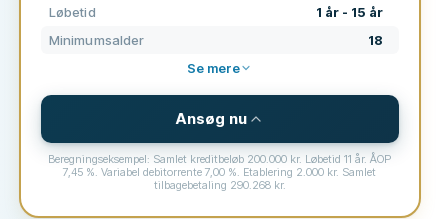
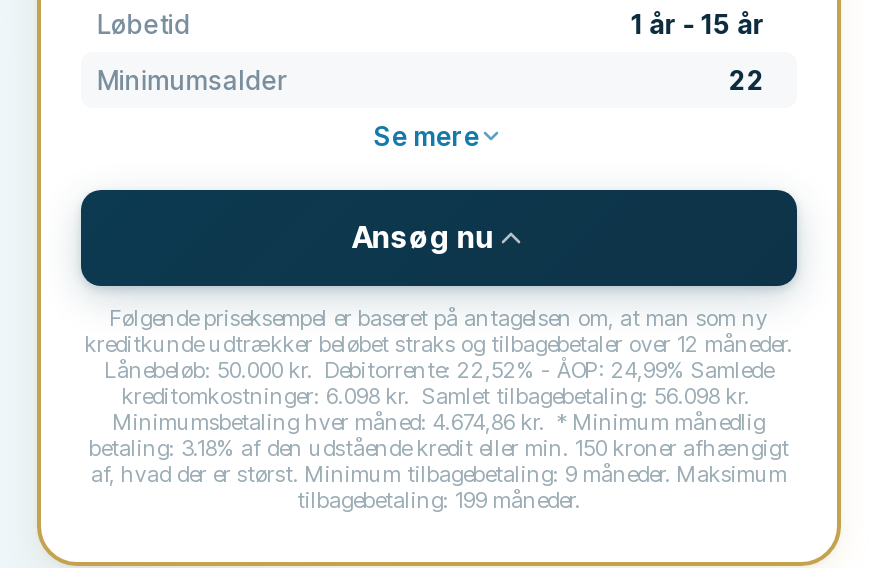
[368,31,383,47] 18 -> [729,63,765,95] 22
[48,151,391,191] Beregningseksempel: Samlet kreditbeløb 200.000 kr. Løbetid 11 år. ÅOP | 7,45 %. Variabel debitorrente 7,00 %. Etablering 2.000 kr. Samlet | tilbagebetaling 290.268 kr. -> [85,303,793,513] Følgende priseksempel er baseret på antagelsen om, at man som ny | kreditkunde udtrækker beløbet straks og tilbagebetaler over 12 måneder. | Lånebeløb: 50.000 kr. Debitorrente: 22,52% - ÅOP: 24,99% Samlede | kreditomkostninger: 6.098 kr. Samlet tilbagebetaling: 56.098 kr. | Minimumsbetaling hver måned: 4.674,86 kr. * Minimum månedlig | betaling: 3.18% af den udstående kredit eller min. 150 kroner afhængigt | af, hvad der er størst. Minimum tilbagebetaling: 9 måneder. Maksimum | tilbagebetaling: 199 måneder.

